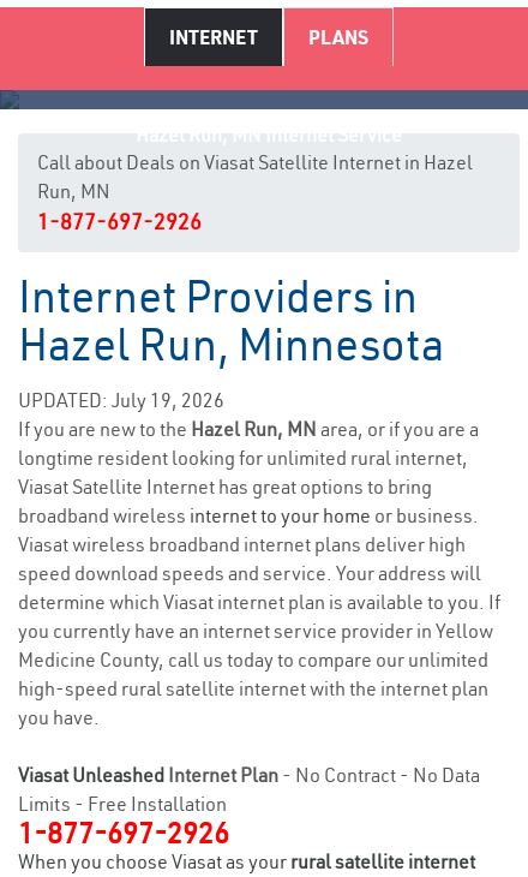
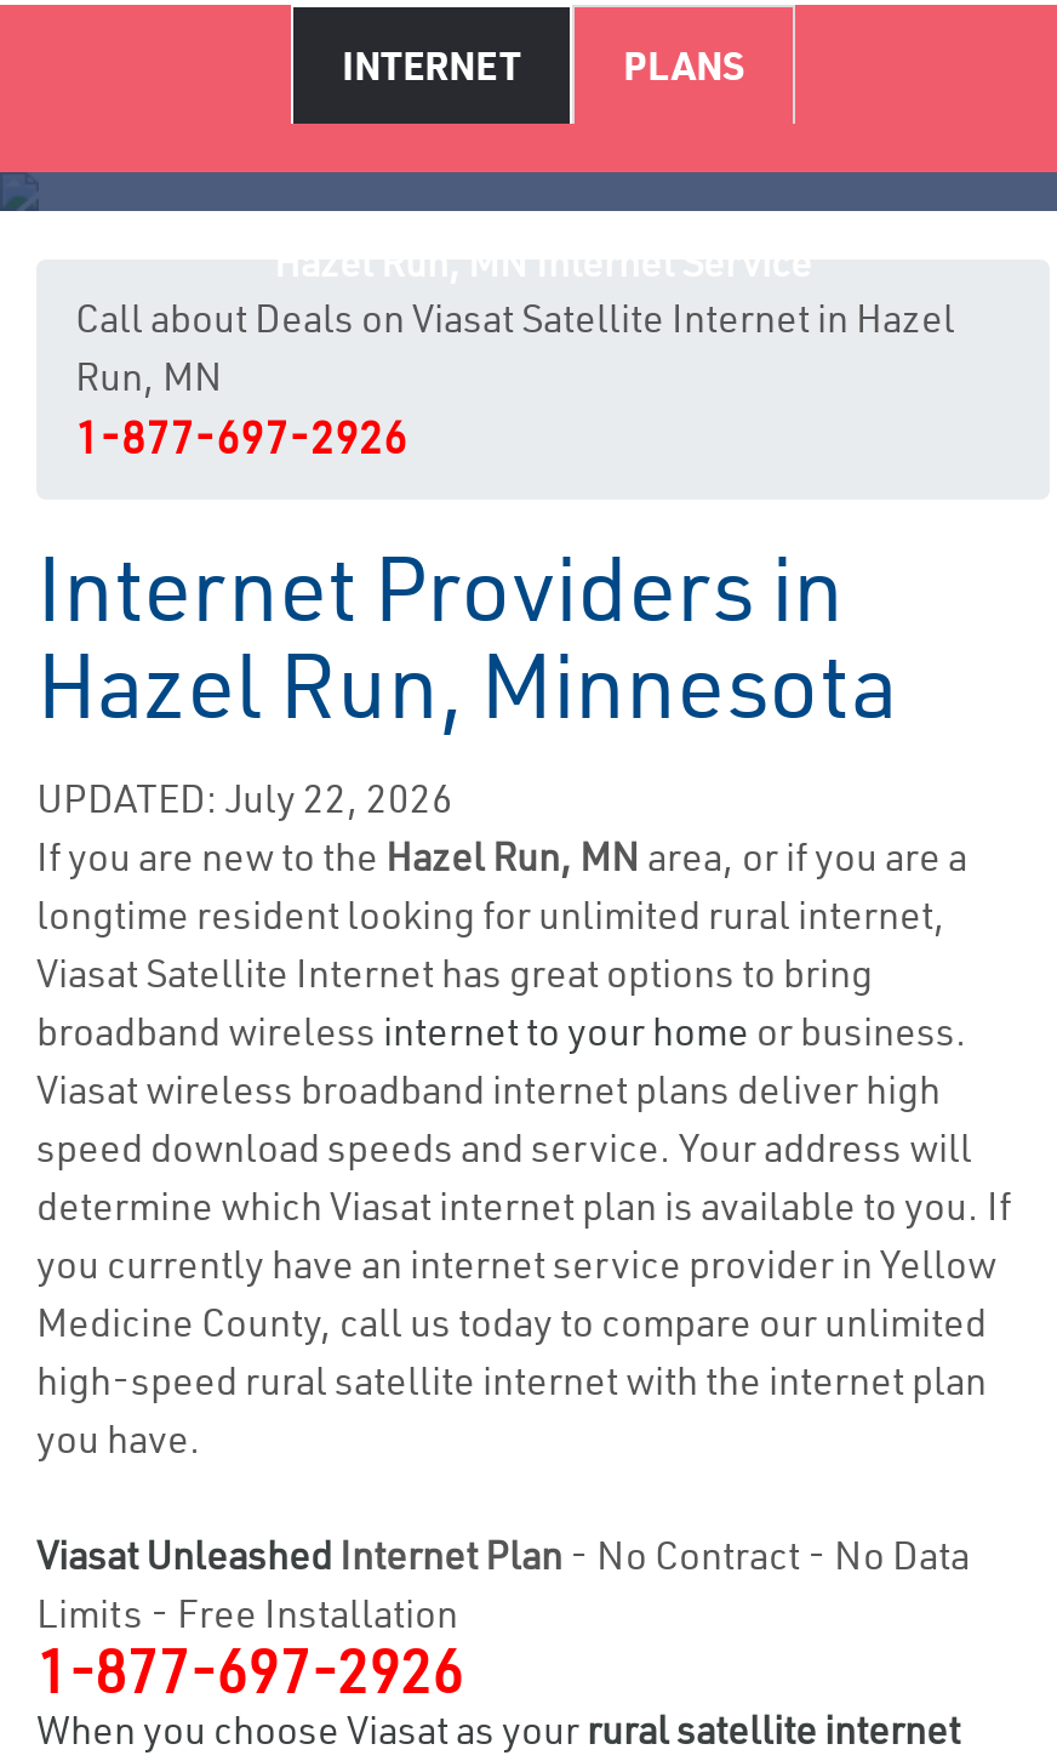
[18,388,224,412] UPDATED: July 19, 2026 -> [36,774,453,822] UPDATED: July 22, 2026

